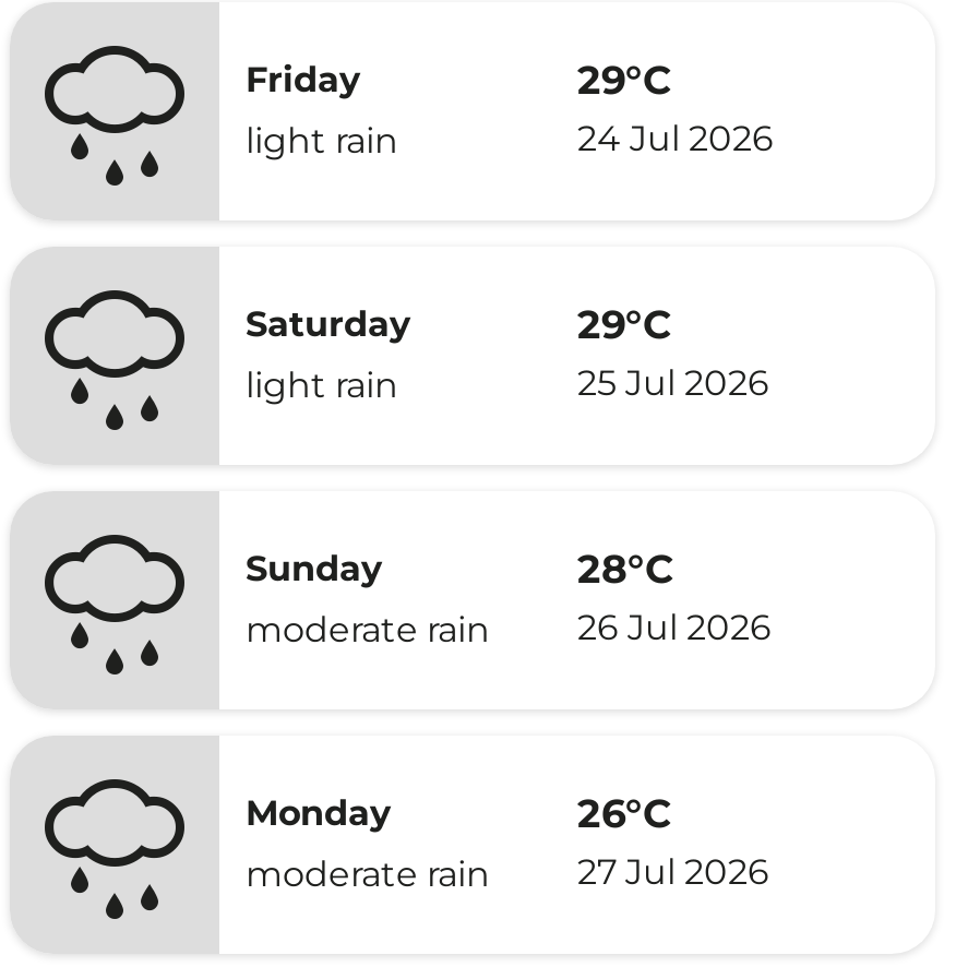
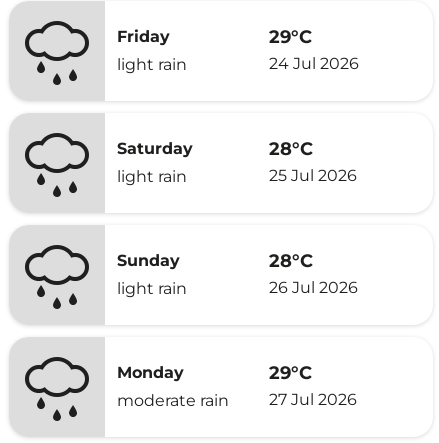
[577,300,671,348] 29°C -> [269,137,313,159] 28°C
[246,609,490,650] moderate rain -> [117,279,187,298] light rain
[577,789,671,837] 26°C -> [269,361,312,383] 29°C

